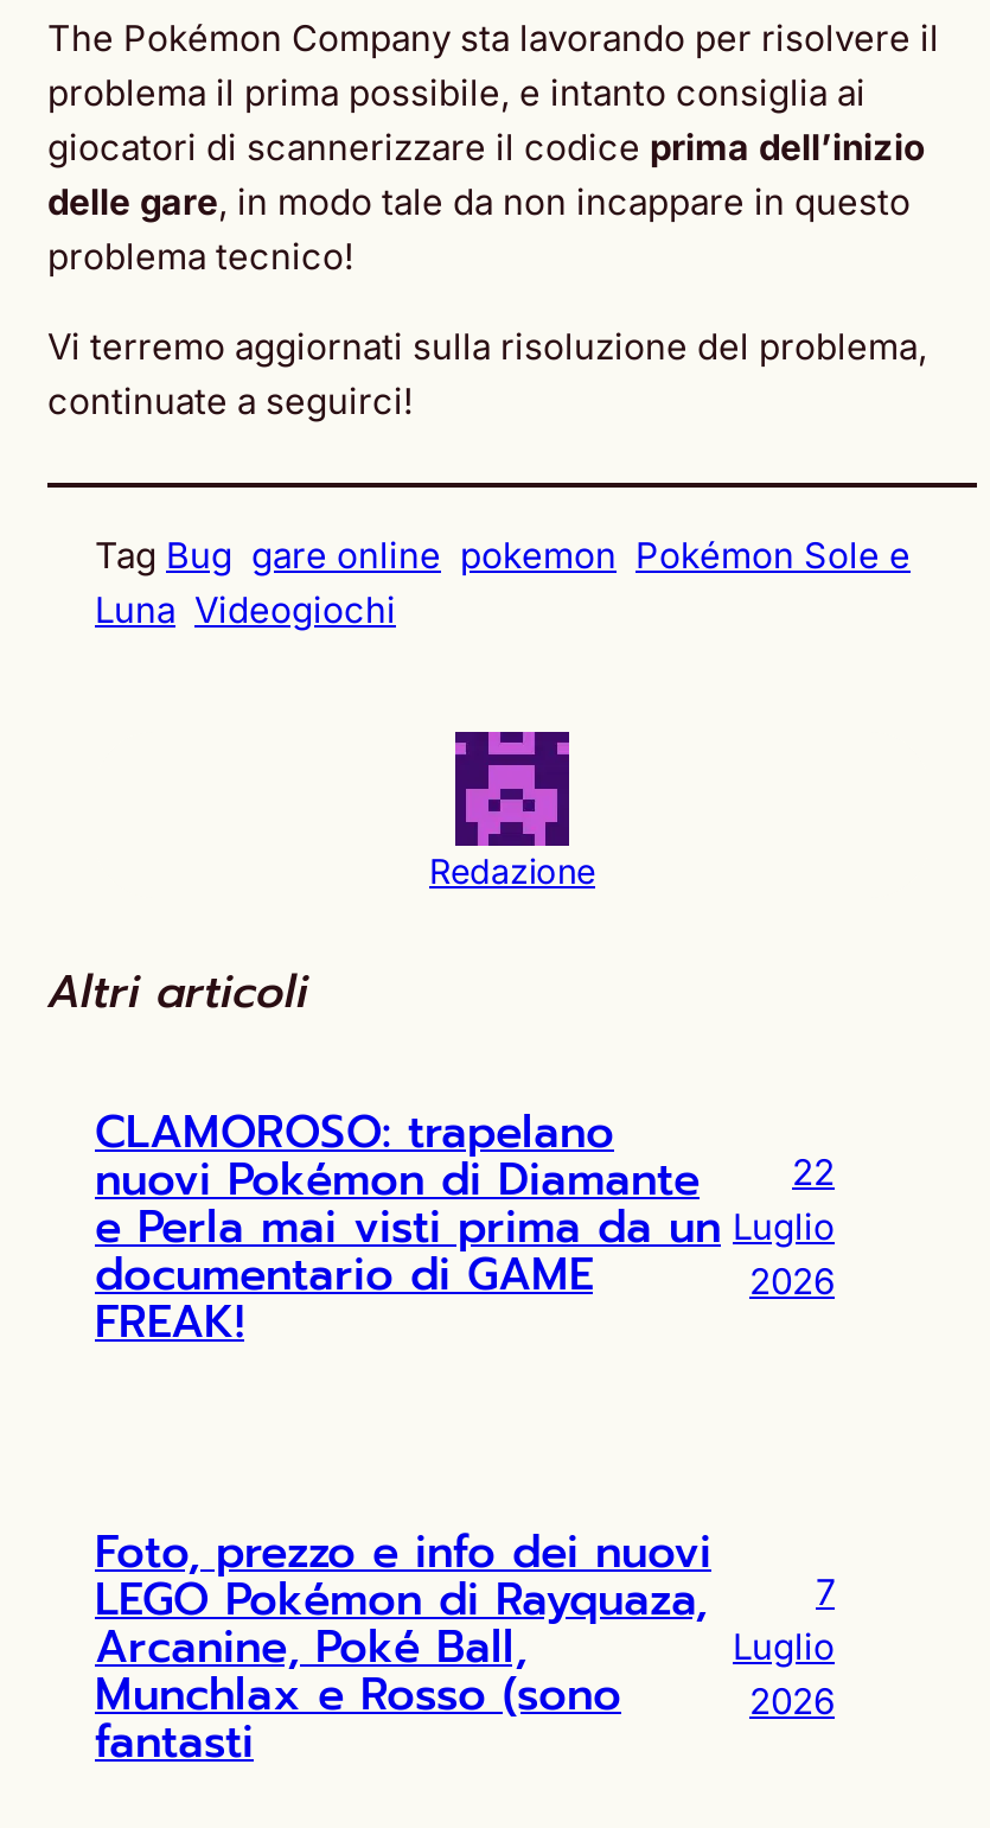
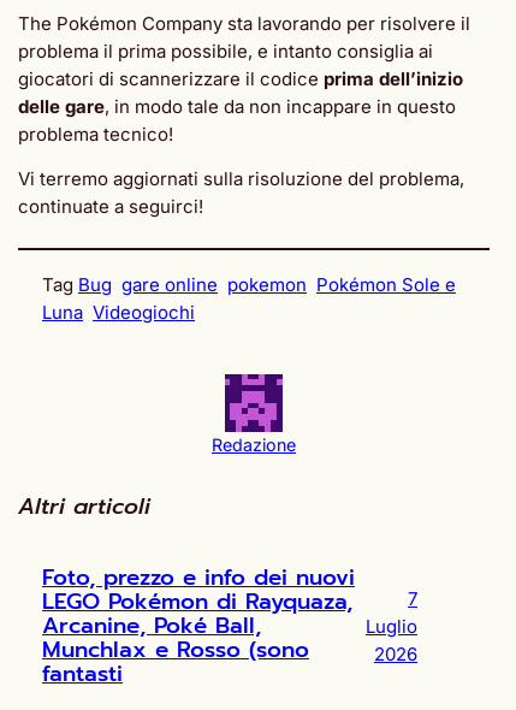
[95,1100,721,1356] CLAMOROSO: trapelano | nuovi Pokémon di Diamante | e Perla mai visti prima da un | documentario di GAME | FREAK! -> none
[733,1151,835,1305] 22 | Luglio | 2026 -> none

